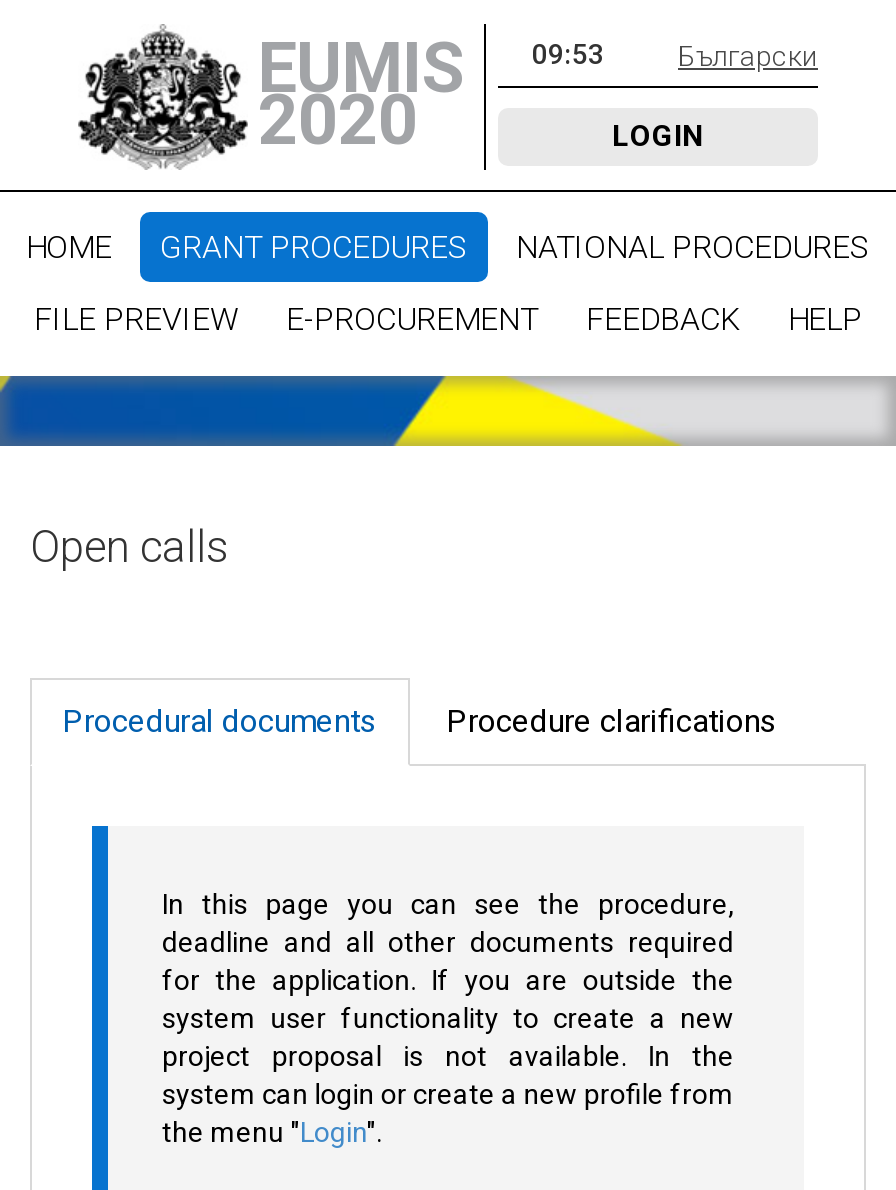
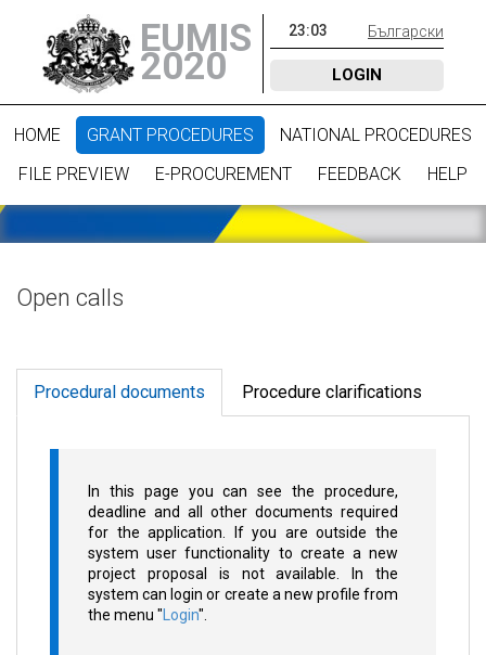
[532,38,604,70] 09:53 -> [289,22,328,39] 23:03

